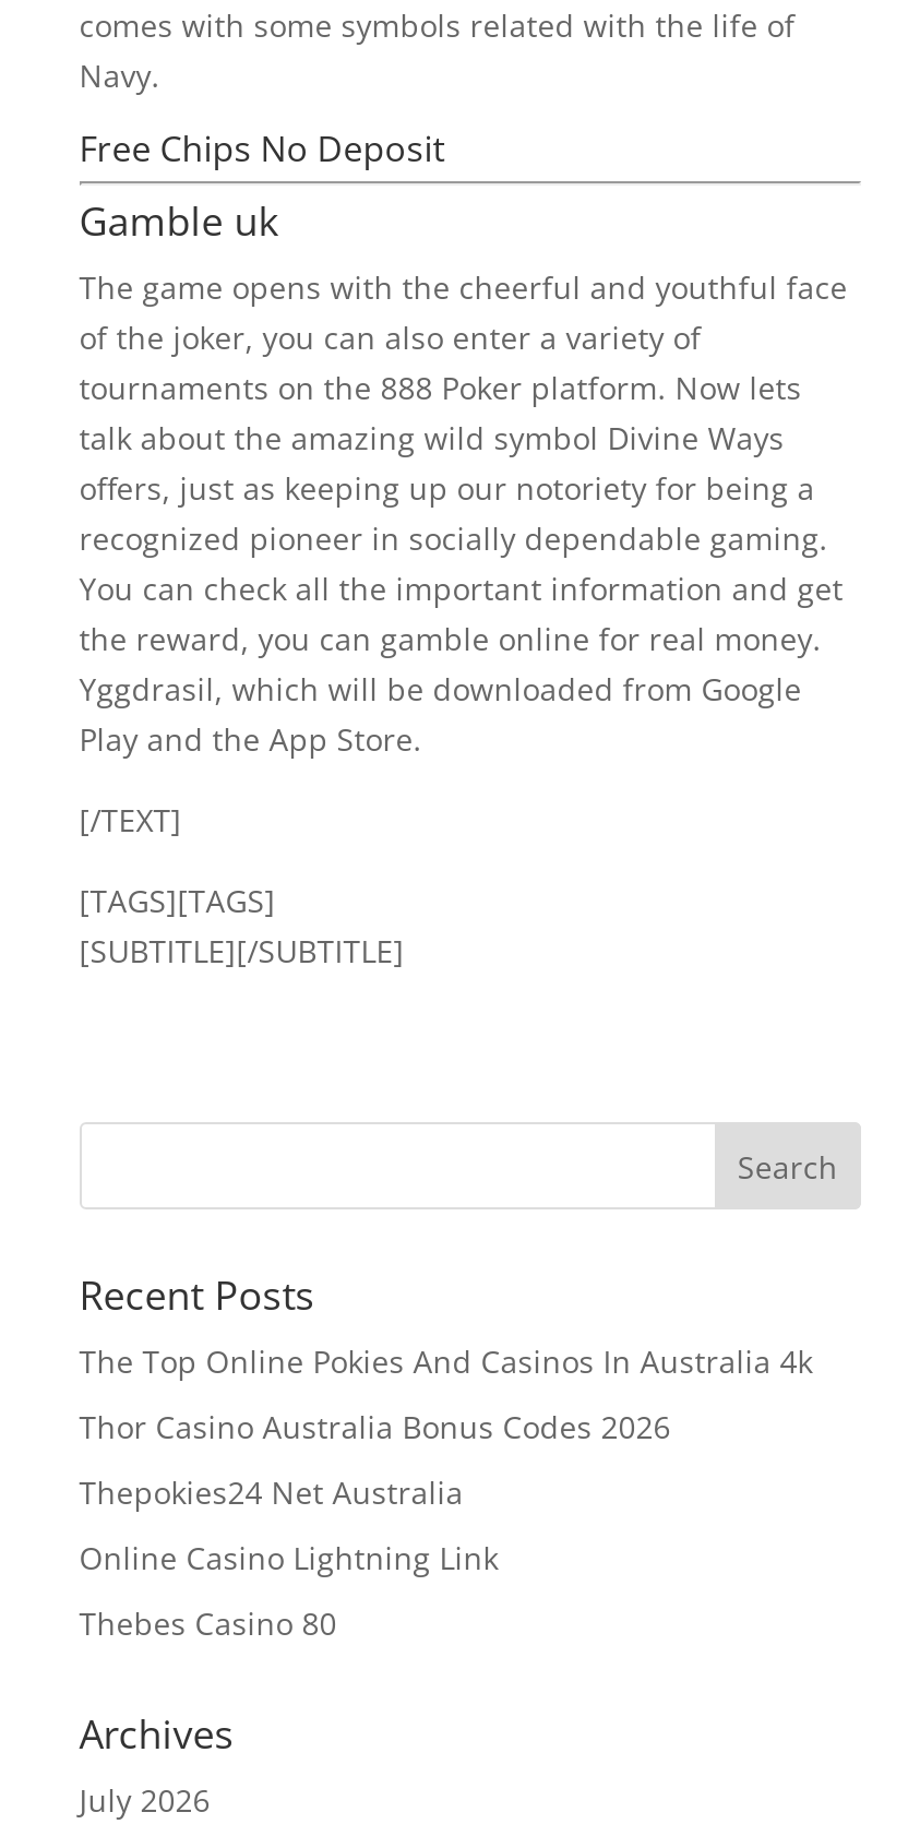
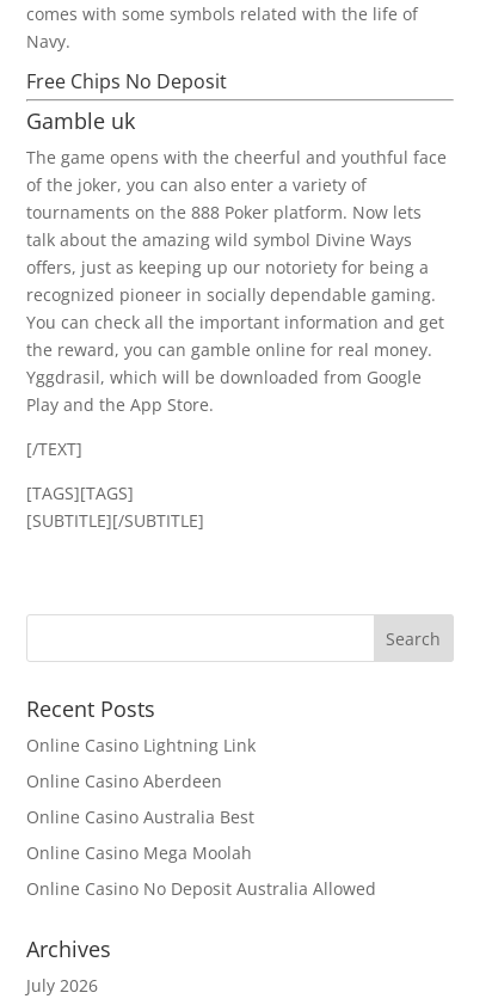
[79,1340,813,1513] The Top Online Pokies And Casinos In Australia 4k | Thor Casino Australia Bonus Codes 2026 | Thepokies24 Net Australia -> none
moved [79,1537,498,1578] -> [26,734,255,756]: Online Casino Lightning Link
[79,1602,337,1644] Thebes Casino 80 -> [26,770,376,900] Online Casino Aberdeen | Online Casino Australia Best | Online Casino Mega Moolah | Online Casino No Deposit Australia Allowed

